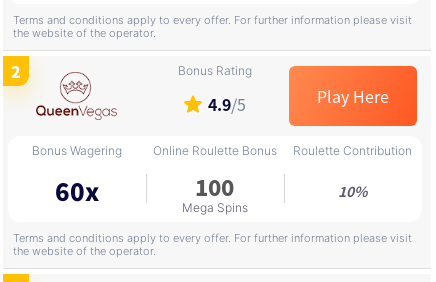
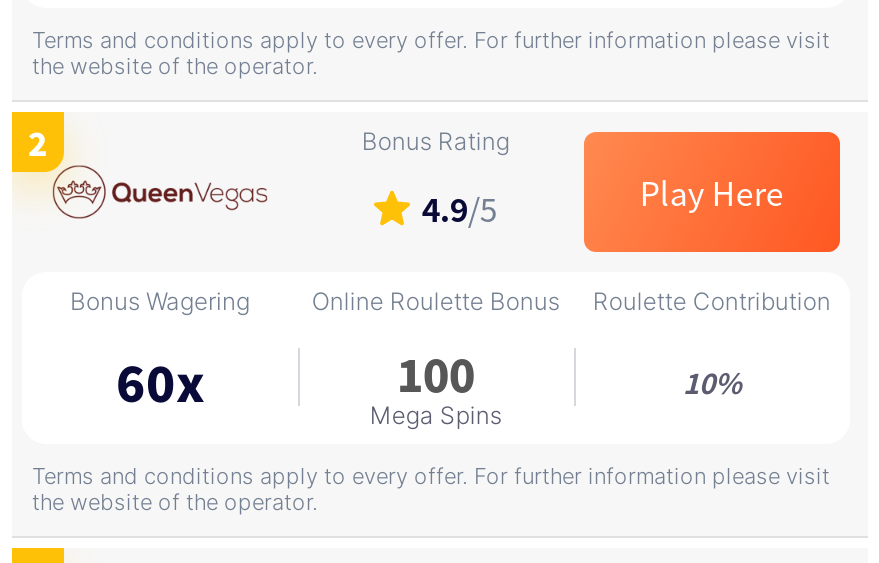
[24,71,130,121] [image] -> [52,144,268,240] [image]

